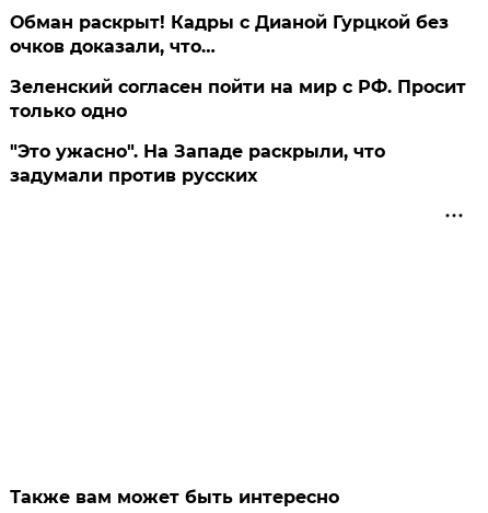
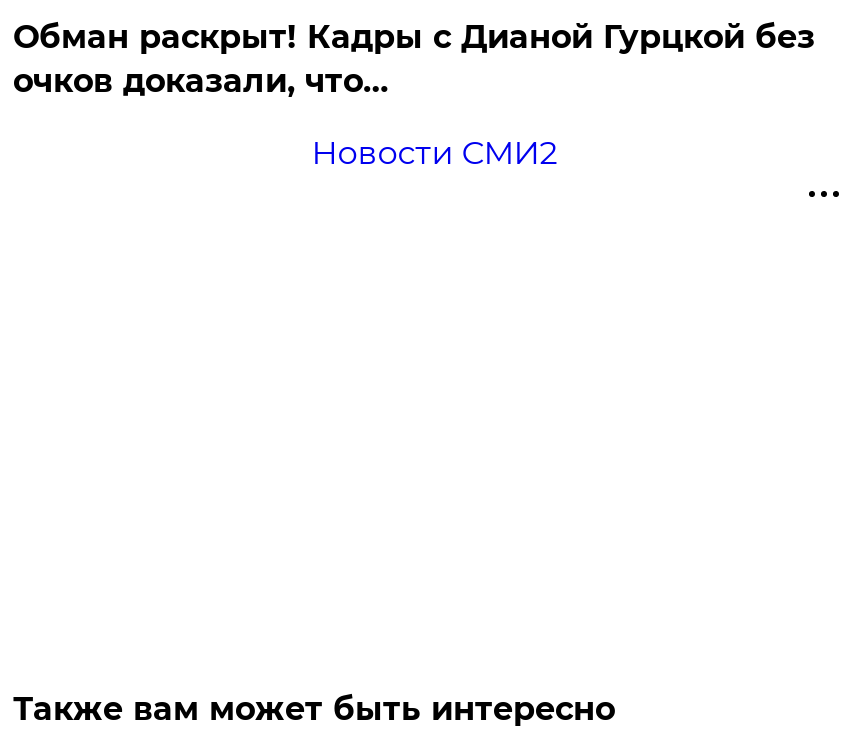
[10,77,467,186] Зеленский согласен пойти на мир с РФ. Просит | только одно | "Это ужасно". На Западе раскрыли, что | задумали против русских -> [311,134,557,172] Новости СМИ2

